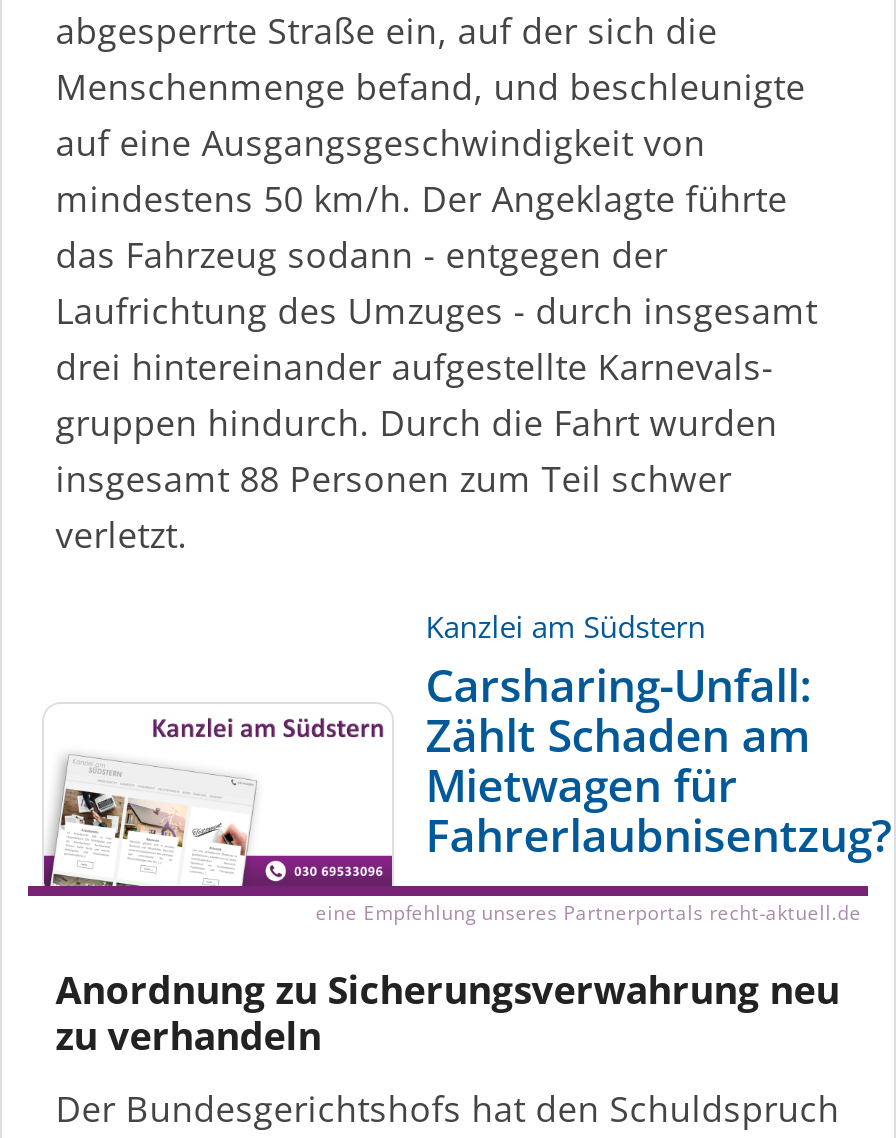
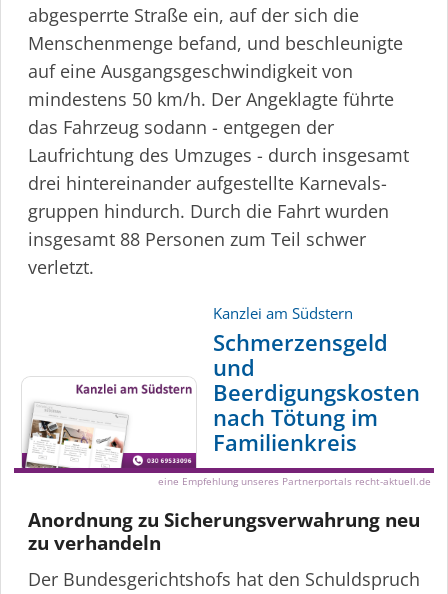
[426,654,892,866] Carsharing-Unfall: | Zählt Schaden am | Mietwagen für | Fahrerlaubnisentzug? -> [213,327,420,458] Schmerzensgeld | und | Beerdigungskosten | nach Tötung im | Familienkreis

